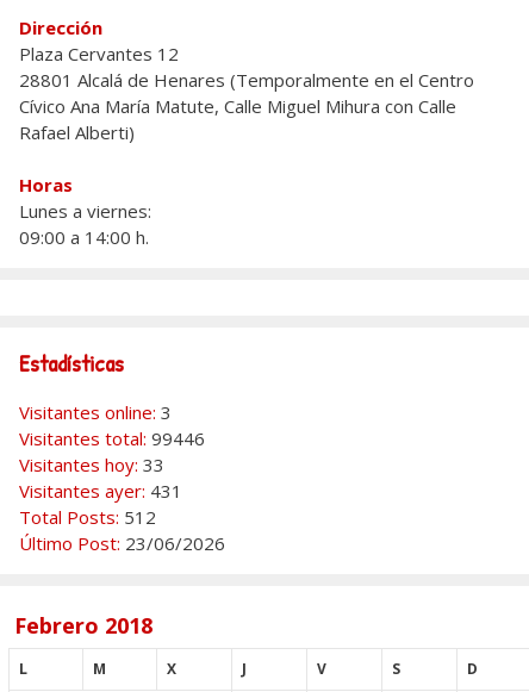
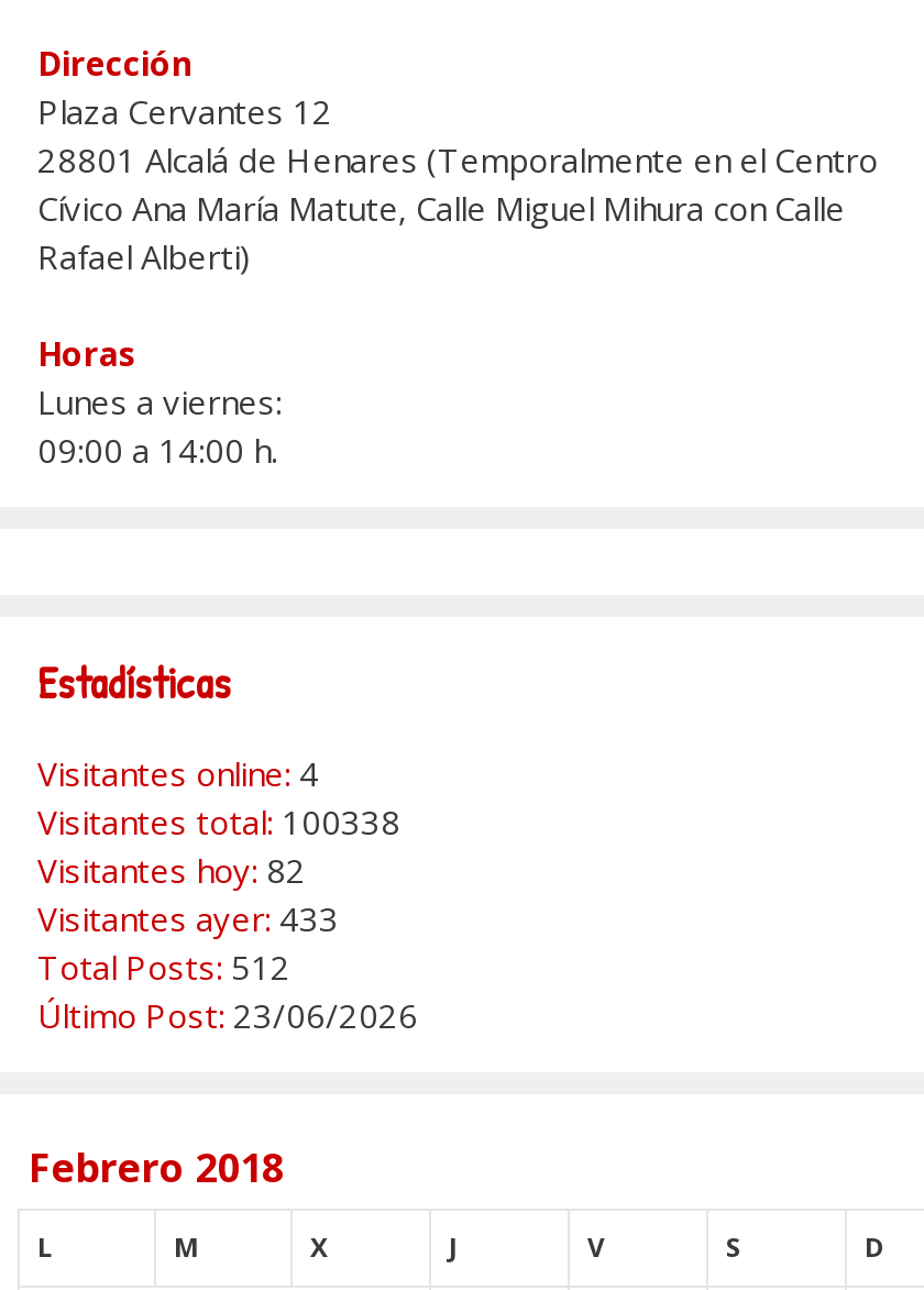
[19,400,172,424] Visitantes online: 3 -> [37,751,319,795] Visitantes online: 4
[19,427,205,450] Visitantes total: 99446 -> [37,800,400,844] Visitantes total: 100338
[19,453,164,477] Visitantes hoy: 33 -> [37,848,306,892] Visitantes hoy: 82
[19,479,182,503] Visitantes ayer: 431 -> [37,897,339,941] Visitantes ayer: 433

